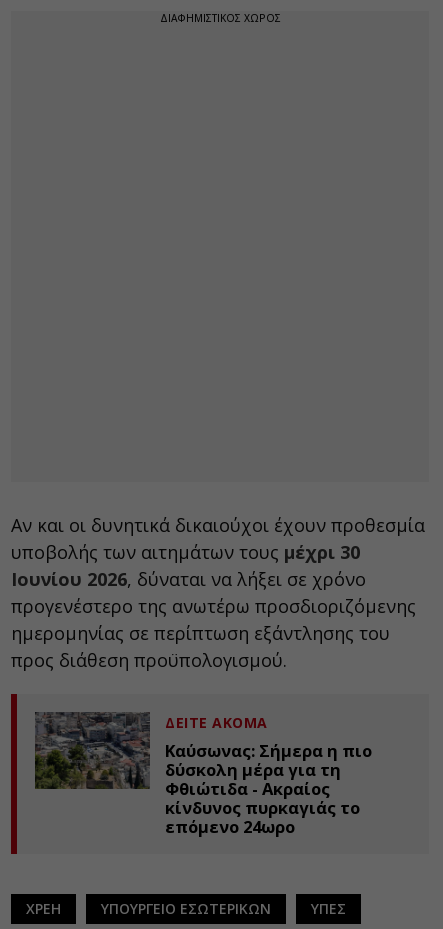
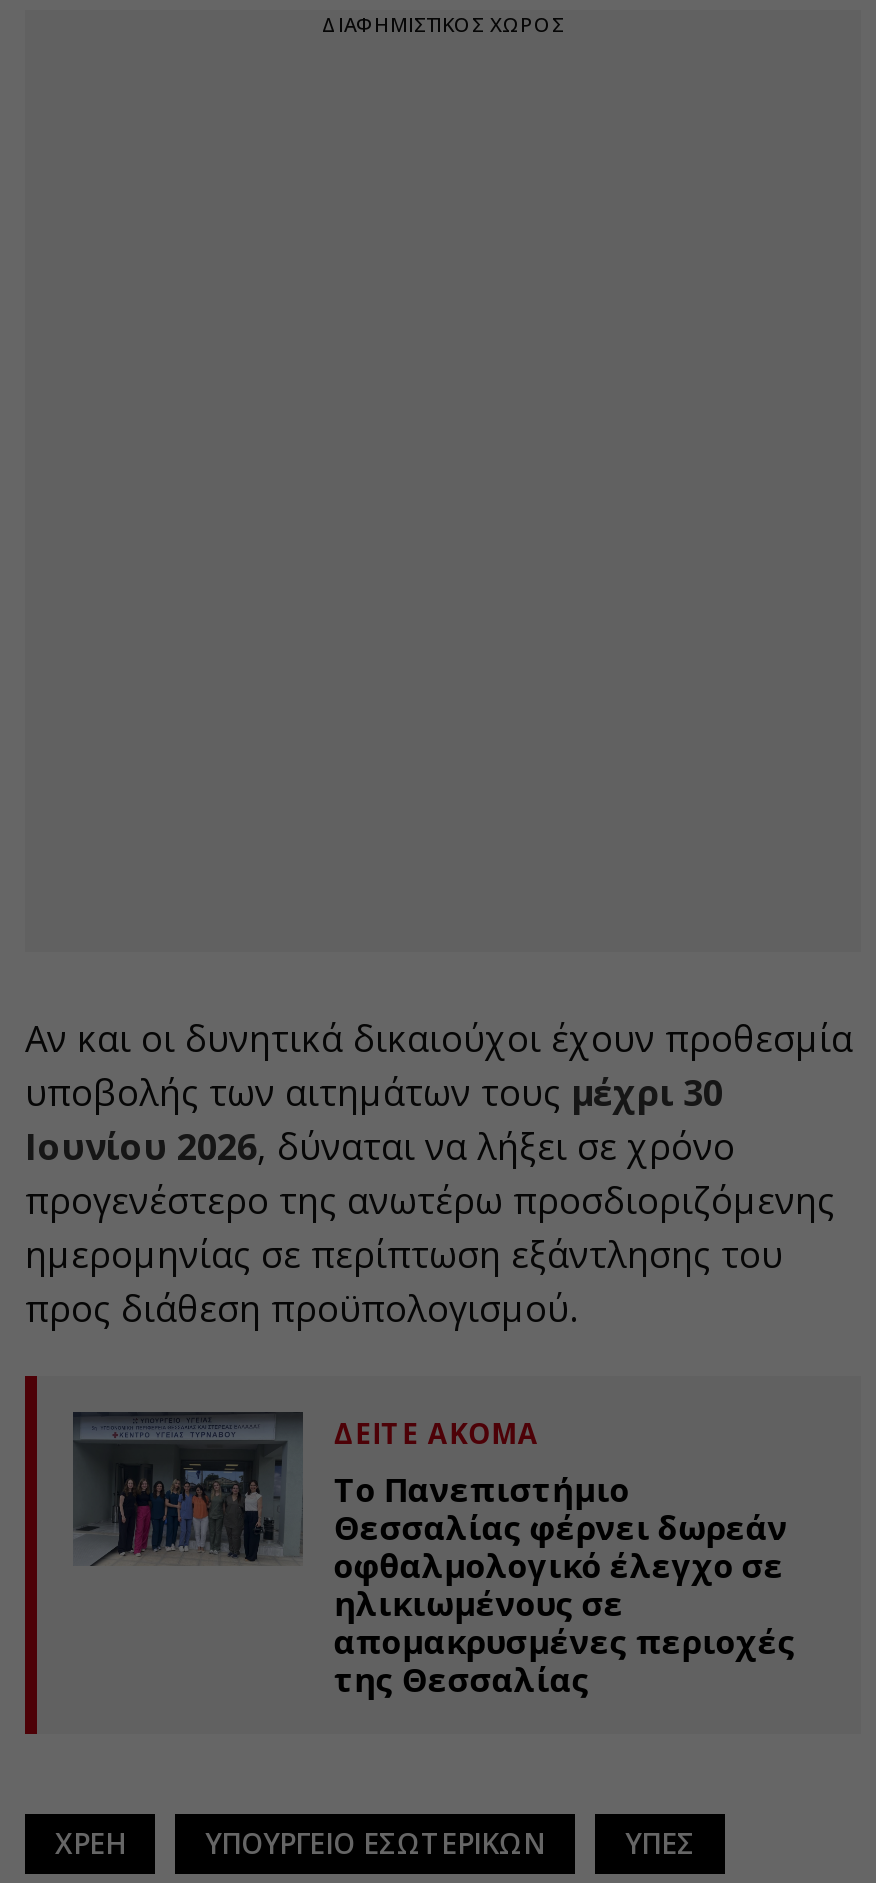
[34,712,372,838] [image] | Καύσωνας: Σήμερα η πιο | δύσκολη μέρα για τη | Φθιώτιδα - Ακραίος | κίνδυνος πυρκαγιάς το | επόμενο 24ωρο -> [73,1412,796,1703] [image] | Το Πανεπιστήμιο | Θεσσαλίας φέρνει δωρεάν | οφθαλμολογικό έλεγχο σε | ηλικιωμένους σε | απομακρυσμένες περιοχές | της Θεσσαλίας

